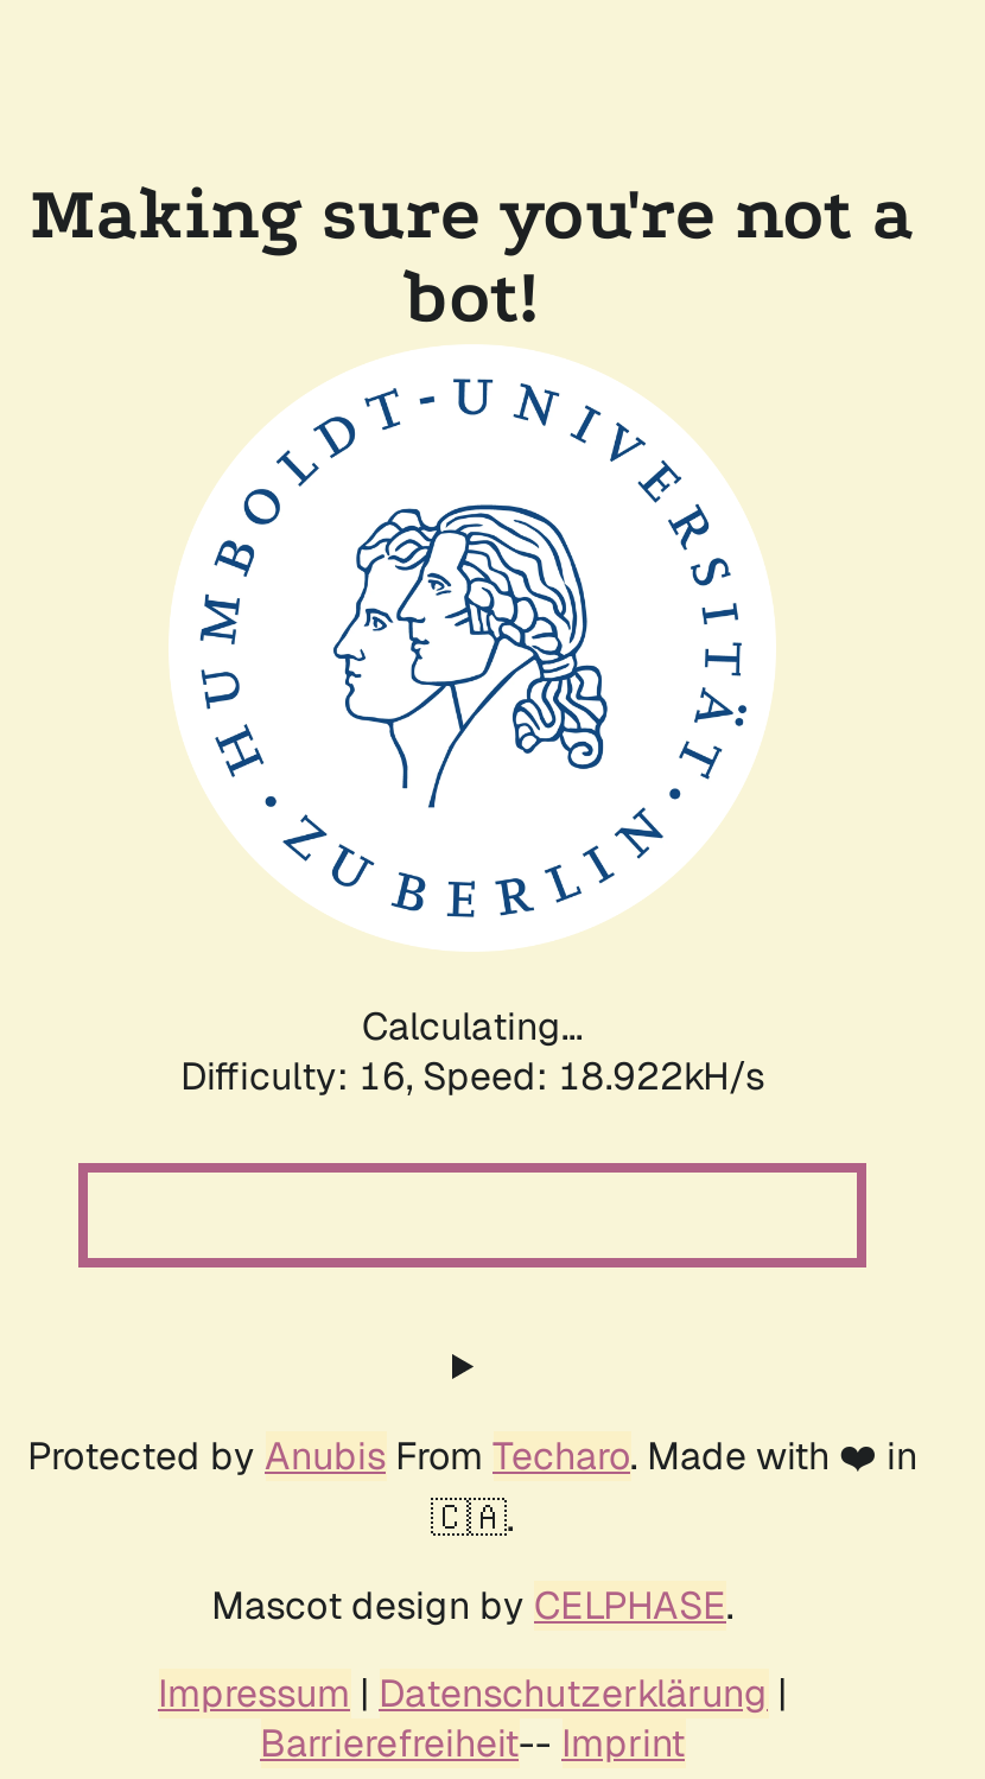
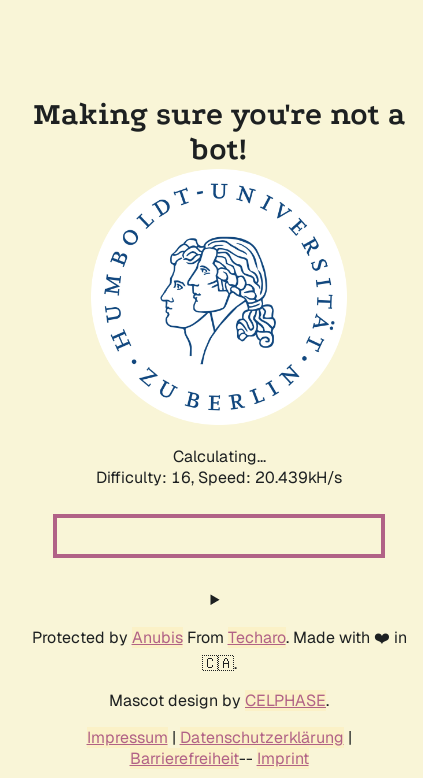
[180,1051,764,1101] Difficulty: 16, Speed: 18.922kH/s -> [96,467,342,488] Difficulty: 16, Speed: 20.439kH/s

